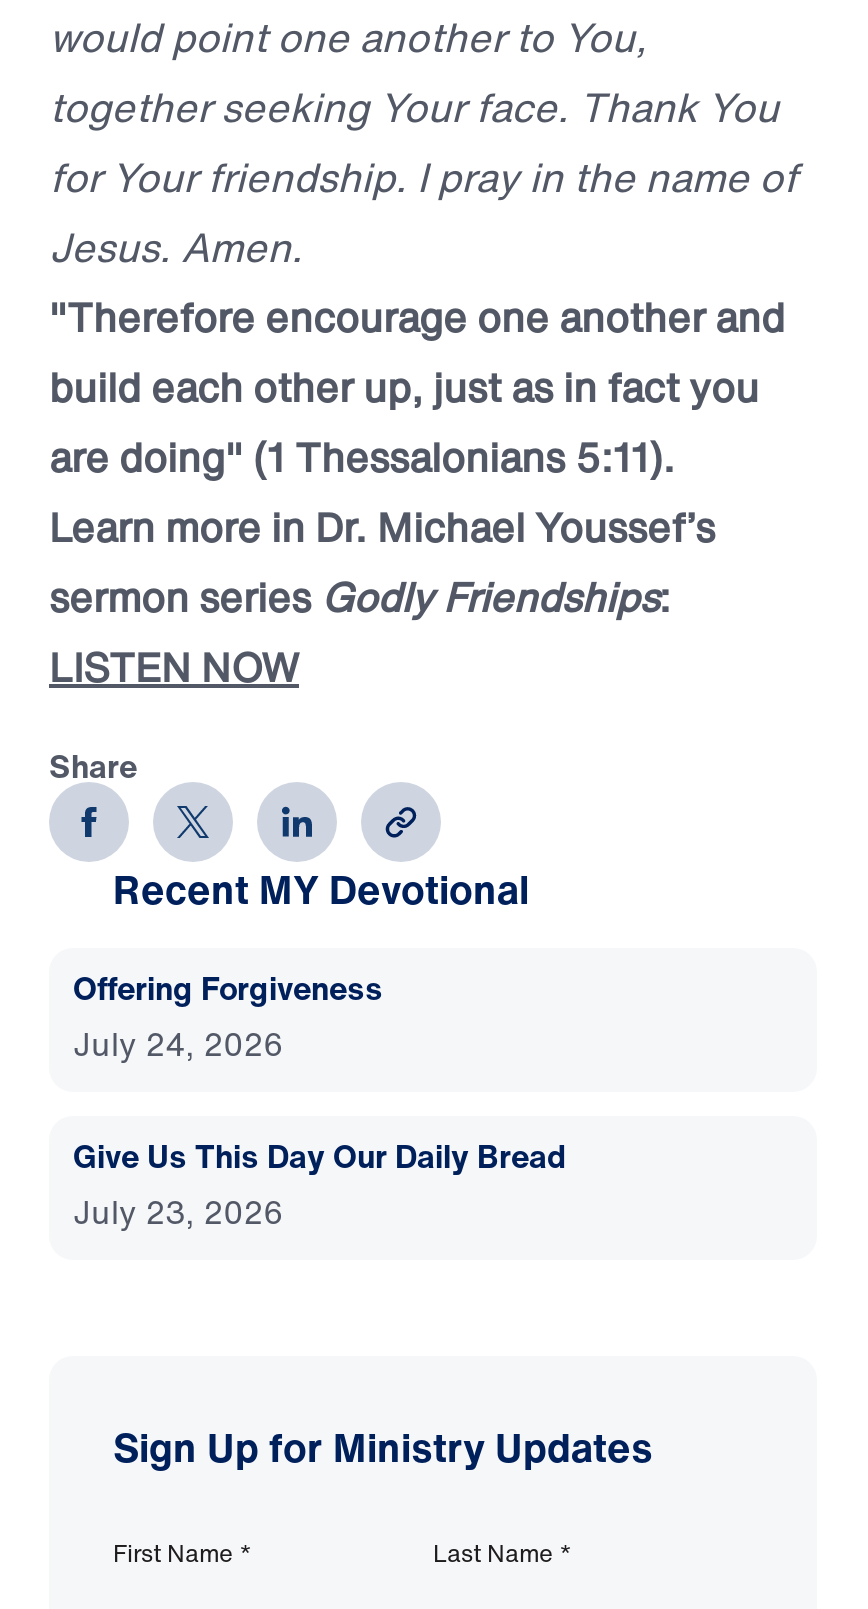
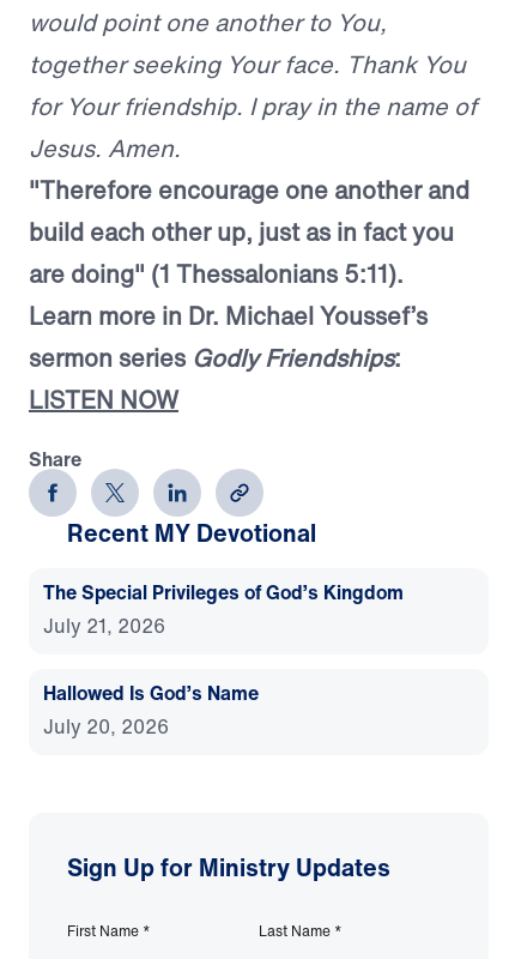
[73,964,383,1068] Offering Forgiveness | July 24, 2026 -> [43,578,404,640] The Special Privileges of God’s Kingdom | July 21, 2026
[73,1132,567,1236] Give Us This Day Our Daily Bread | July 23, 2026 -> [43,679,259,741] Hallowed Is God’s Name | July 20, 2026

